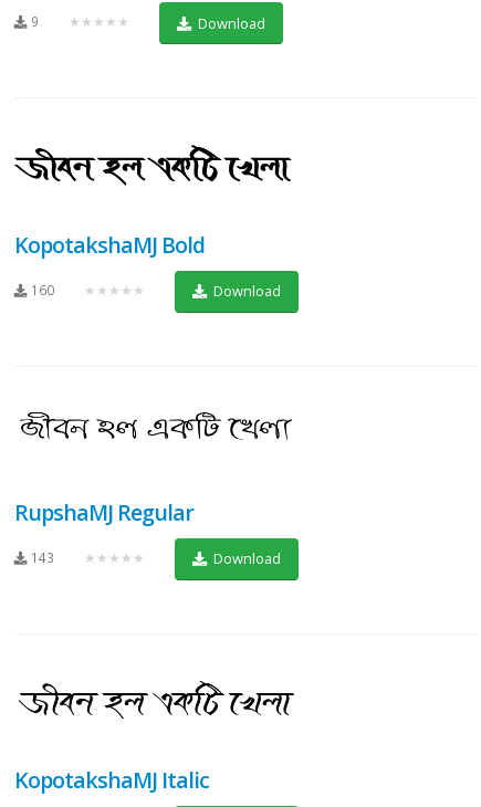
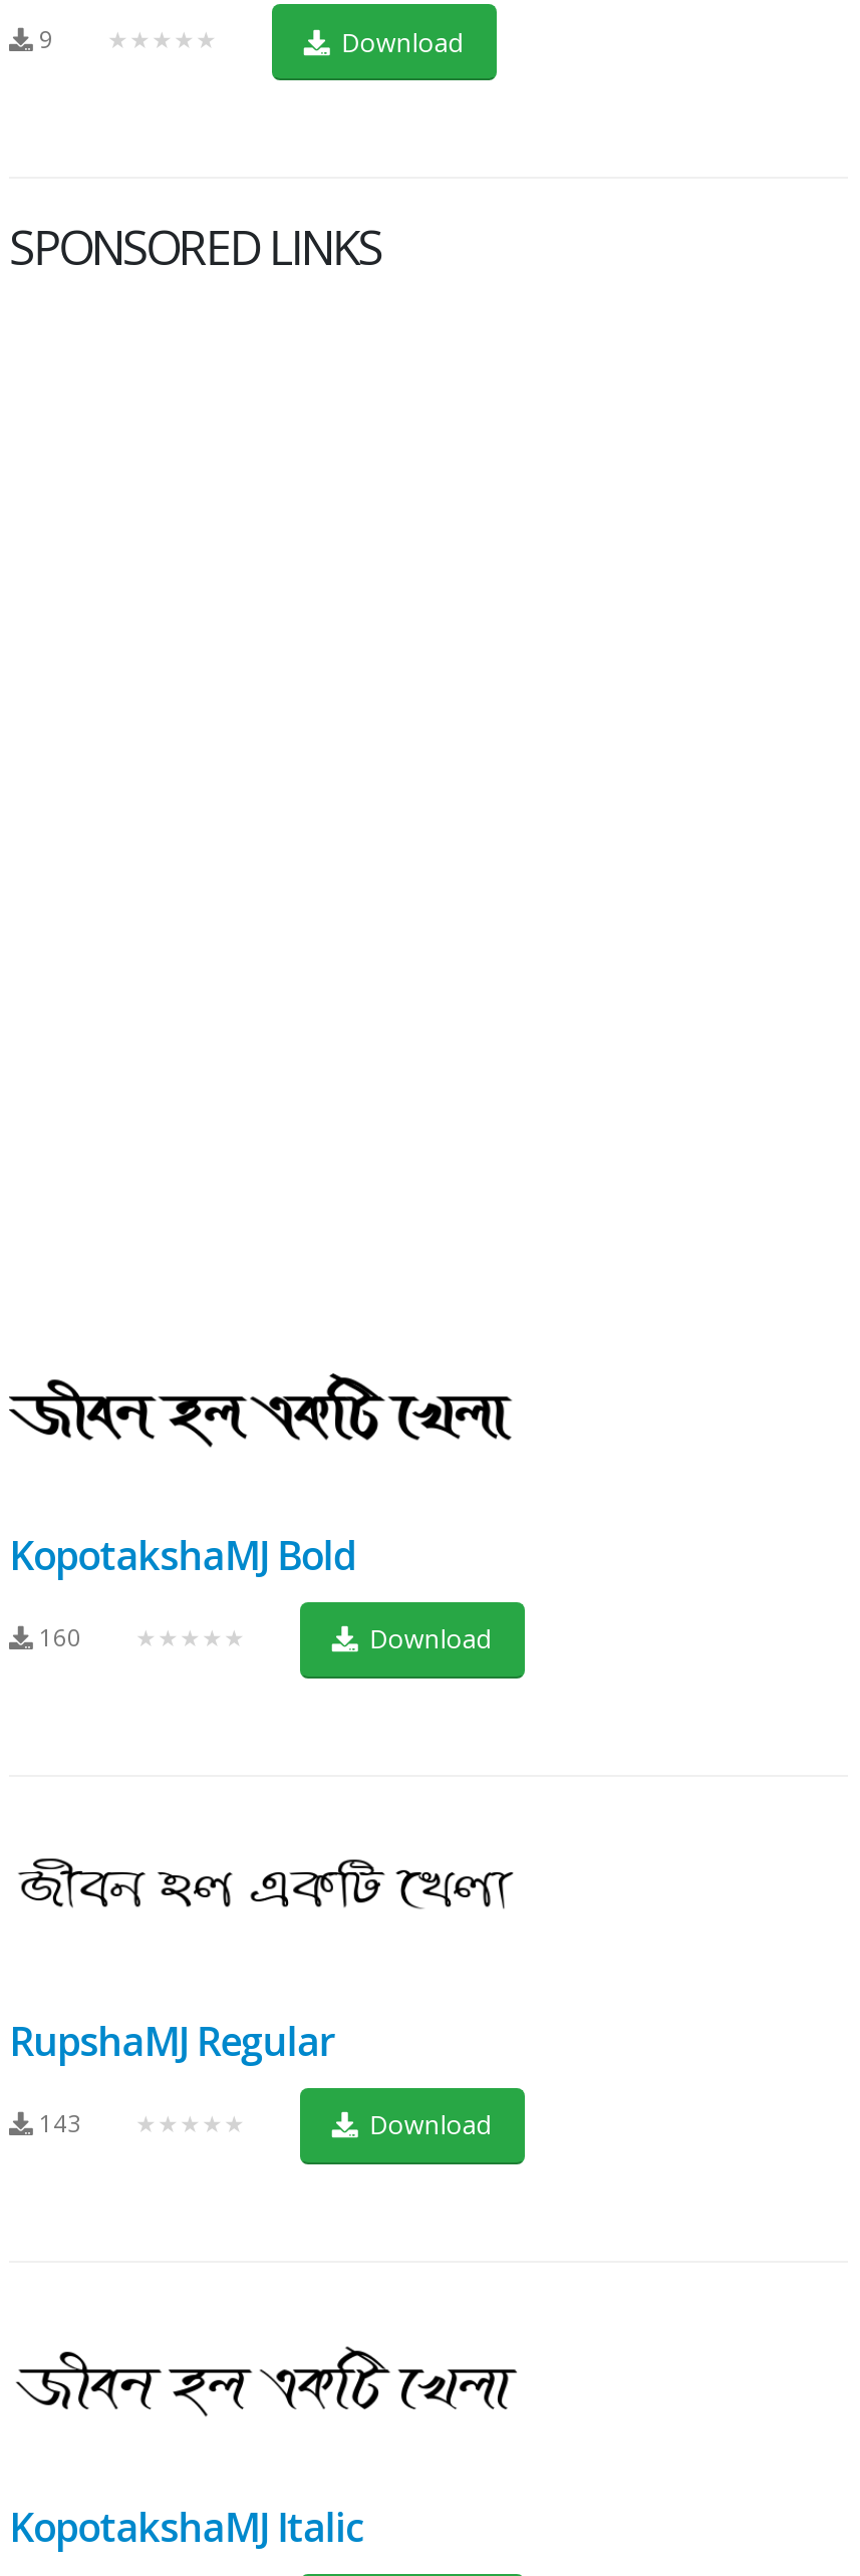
none -> [9,215,381,279] SPONSORED LINKS

